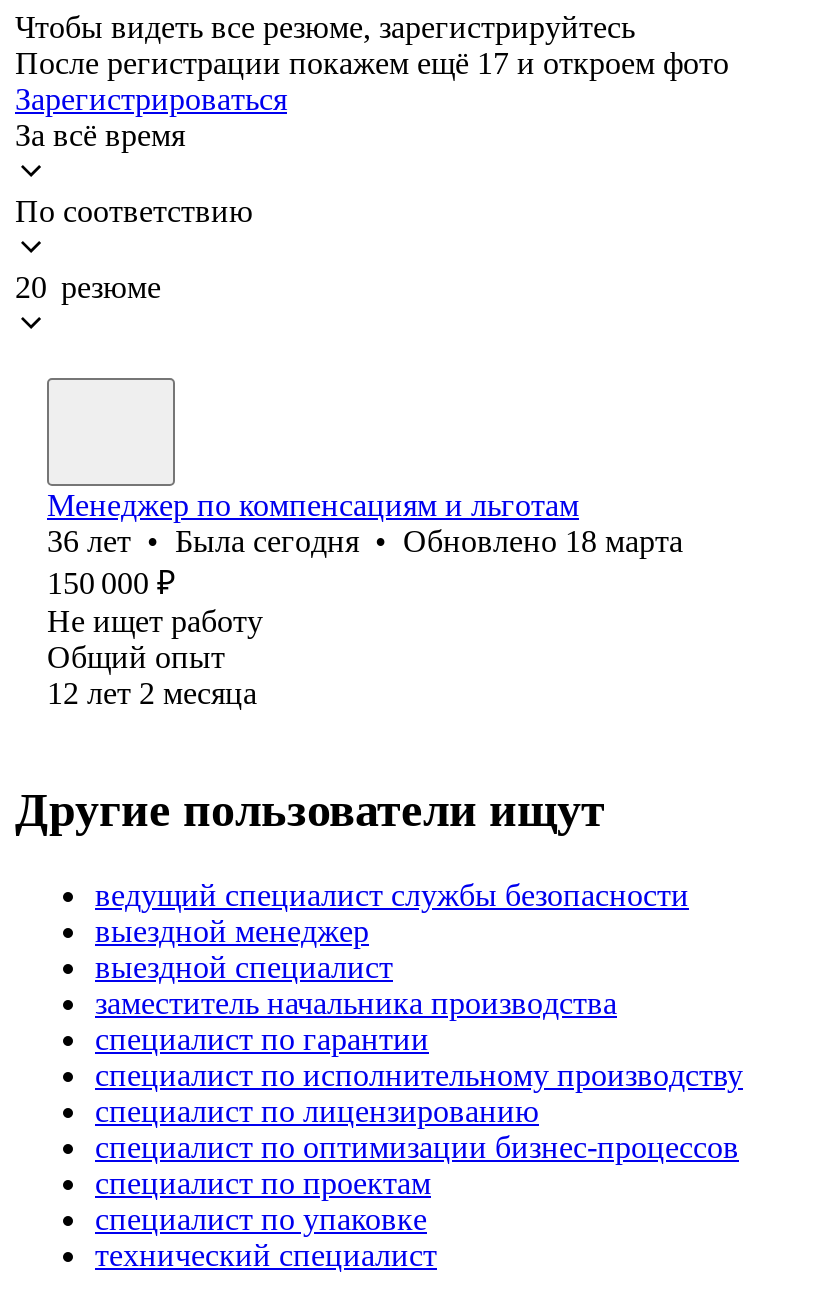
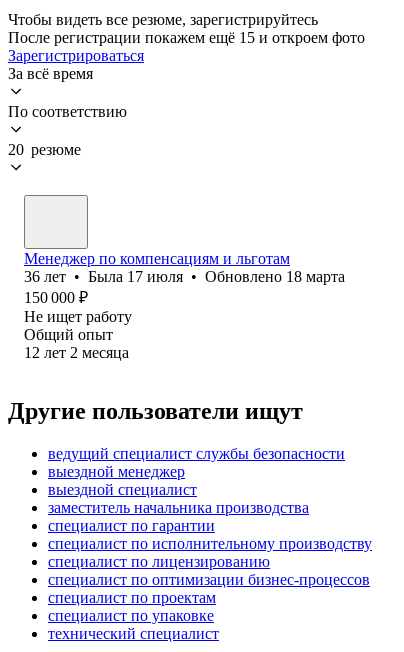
[15,46,729,80] После регистрации покажем ещё 17 и откроем фото -> [8,29,365,46] После регистрации покажем ещё 15 и откроем фото
[47,524,683,558] 36 лет • Была сегодня • Обновлено 18 марта -> [24,268,345,285] 36 лет • Была 17 июля • Обновлено 18 марта

